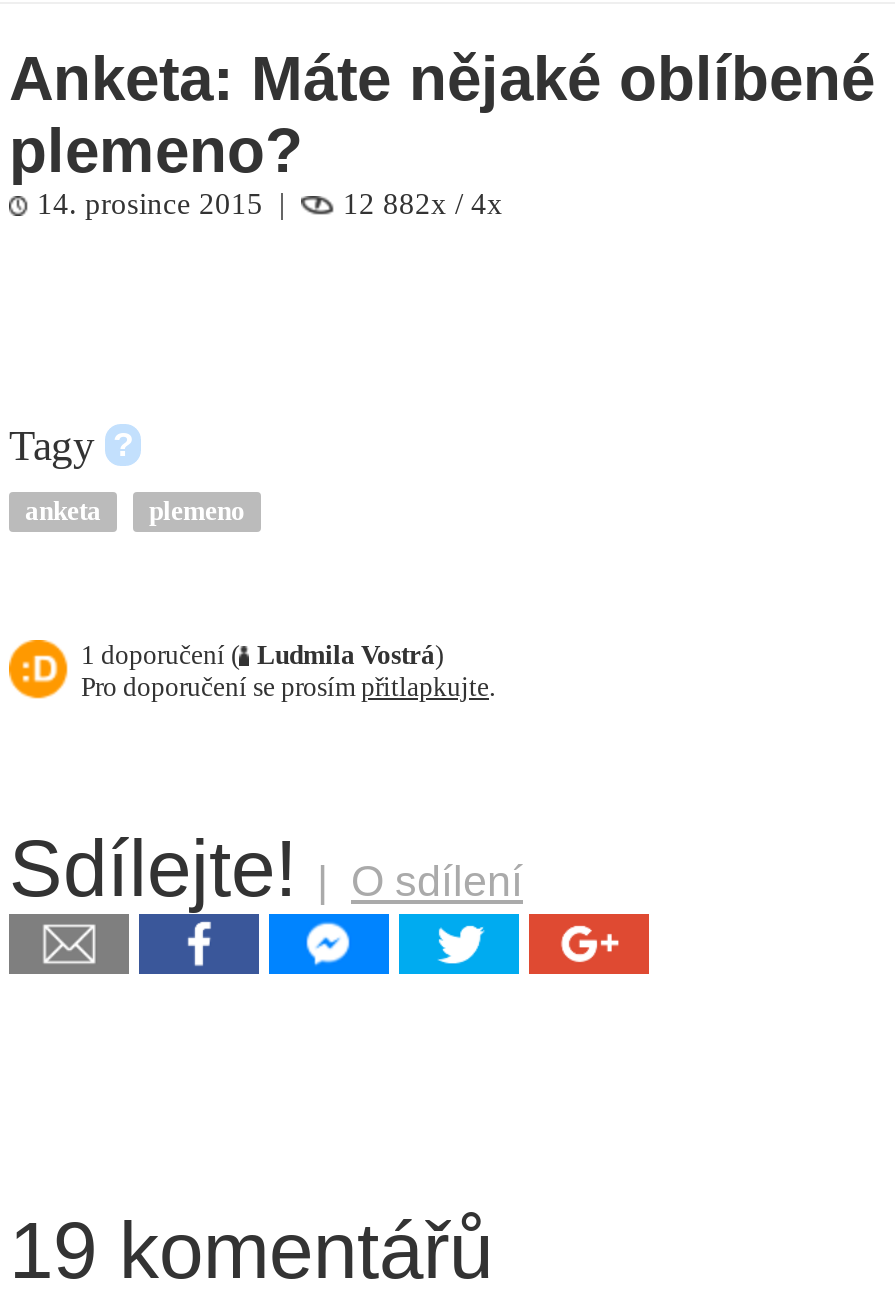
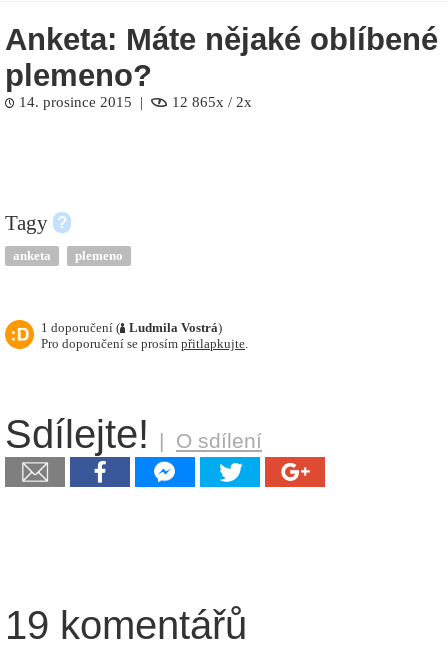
[343,188,503,220] 12 882x / 4x -> [172,94,252,110] 12 865x / 2x

